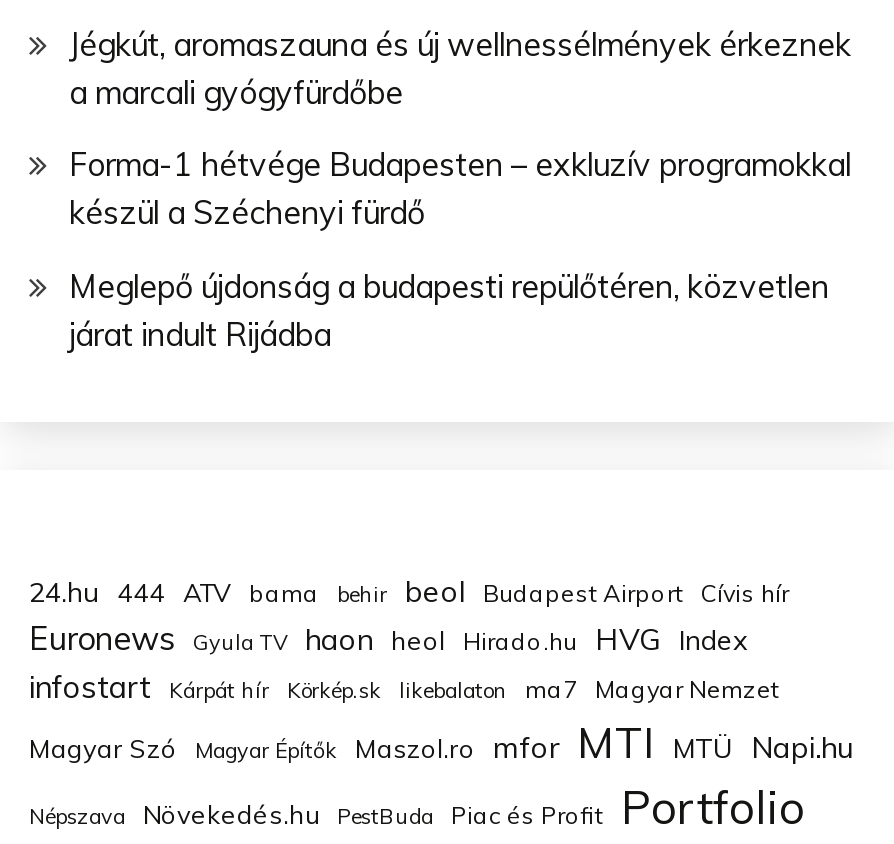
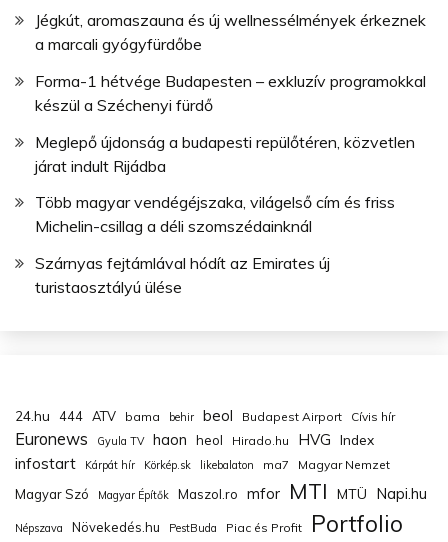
none -> [35,192,395,297] Több magyar vendégéjszaka, világelső cím és friss | Michelin-csillag a déli szomszédainknál | Szárnyas fejtámlával hódít az Emirates új | turistaosztályú ülése

